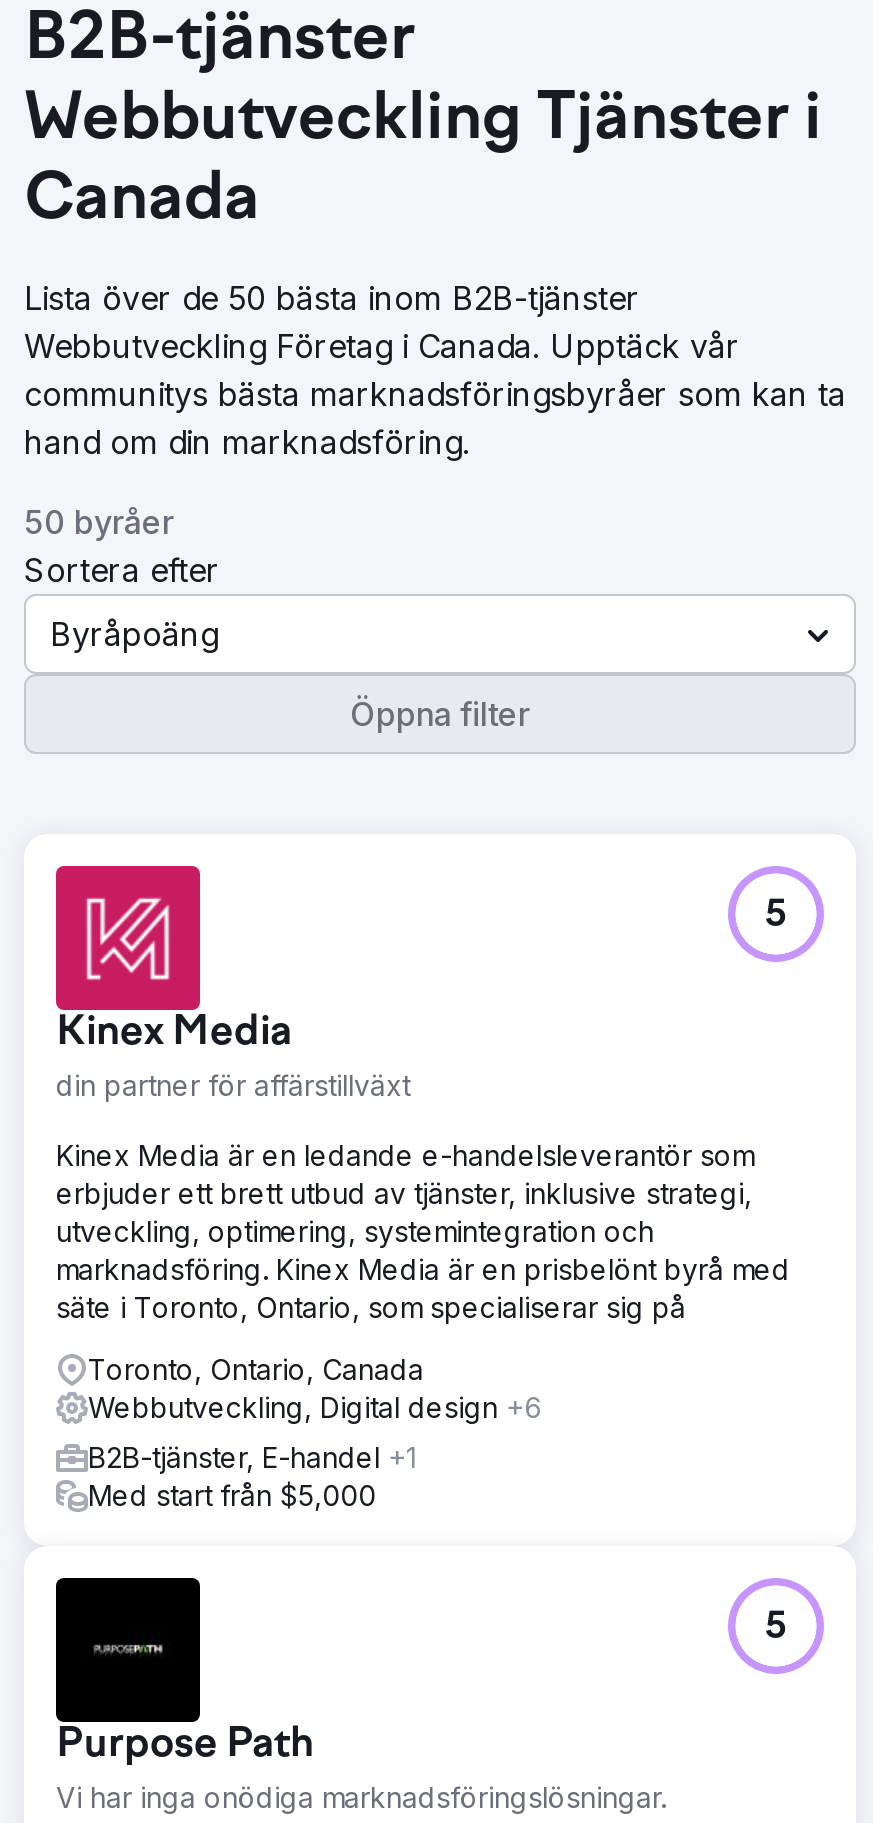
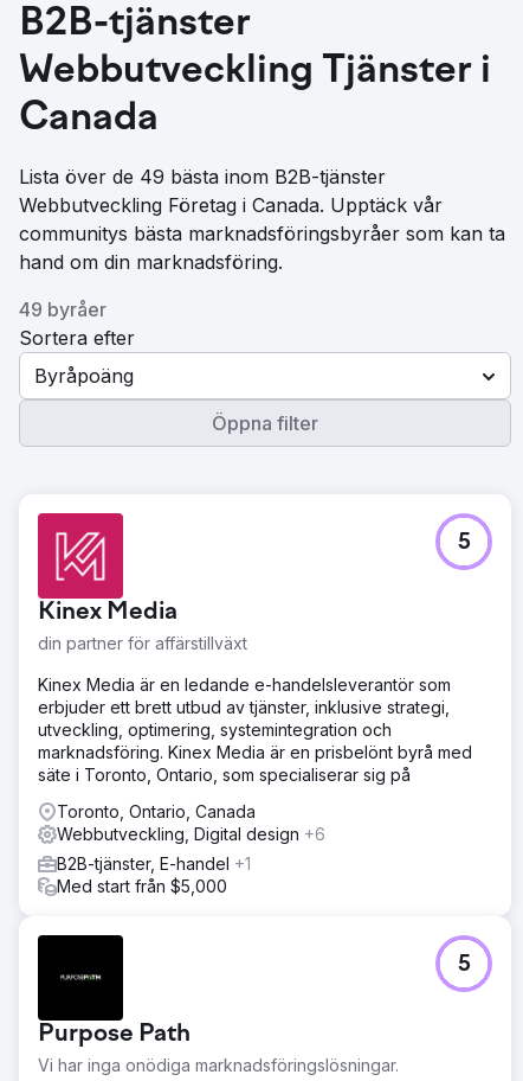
[24,278,640,318] Lista över de 50 bästa inom B2B-tjänster -> [19,165,386,188] Lista över de 49 bästa inom B2B-tjänster
[24,502,174,542] 50 byråer -> [19,298,106,321] 49 byråer

